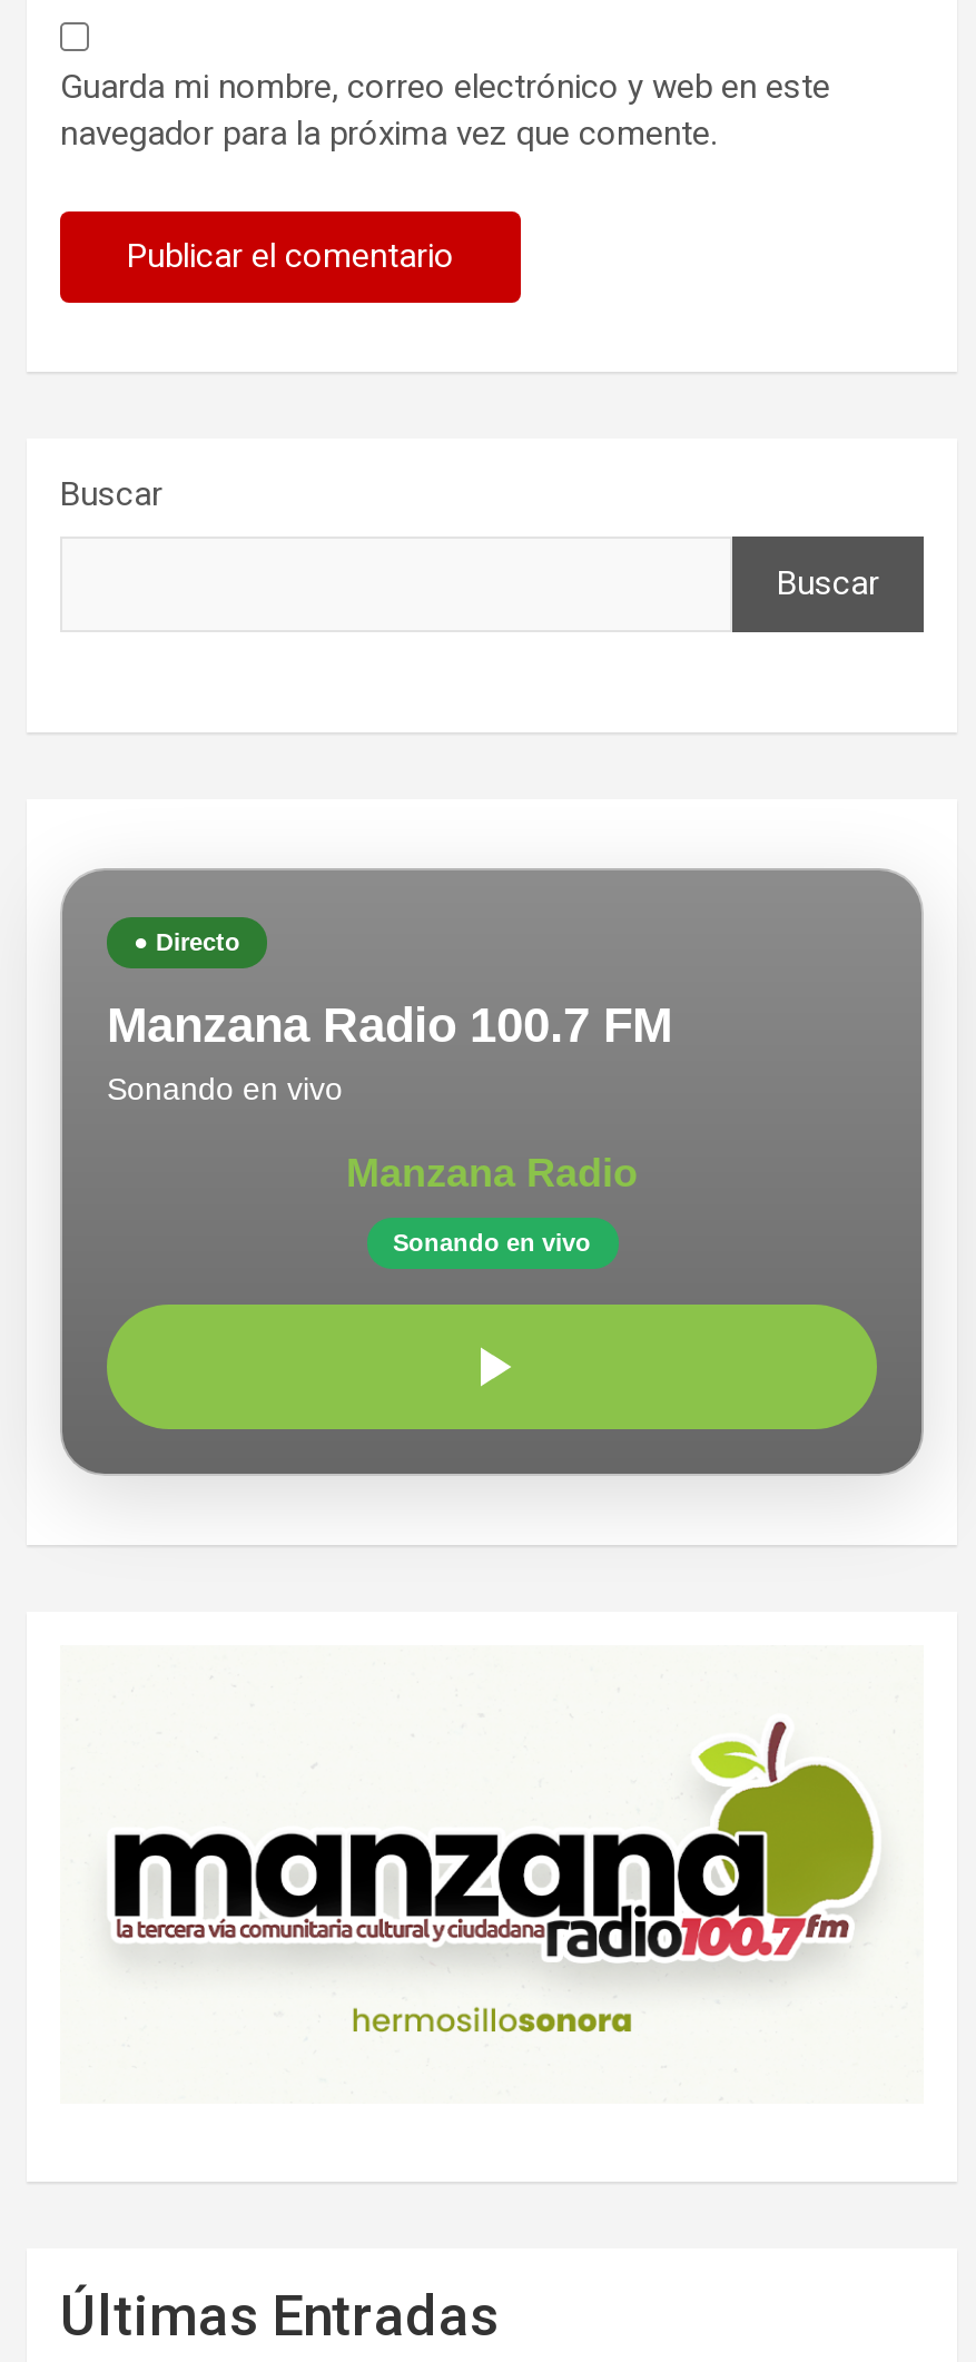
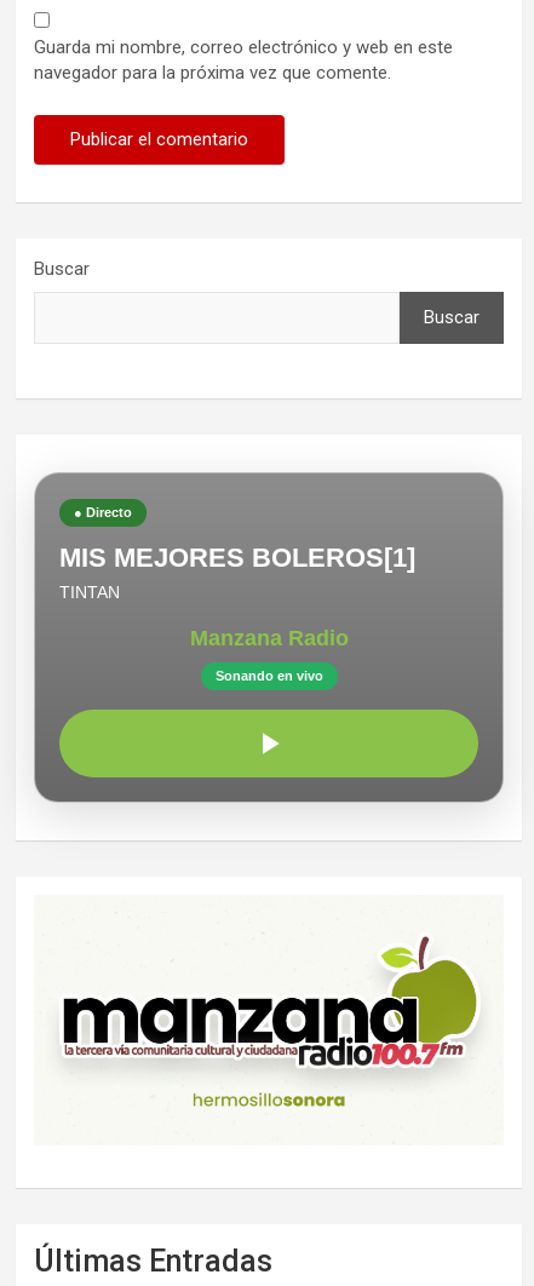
[107,996,672,1105] Manzana Radio 100.7 FM | Sonando en vivo -> [59,543,415,602] MIS MEJORES BOLEROS[1] | TINTAN

